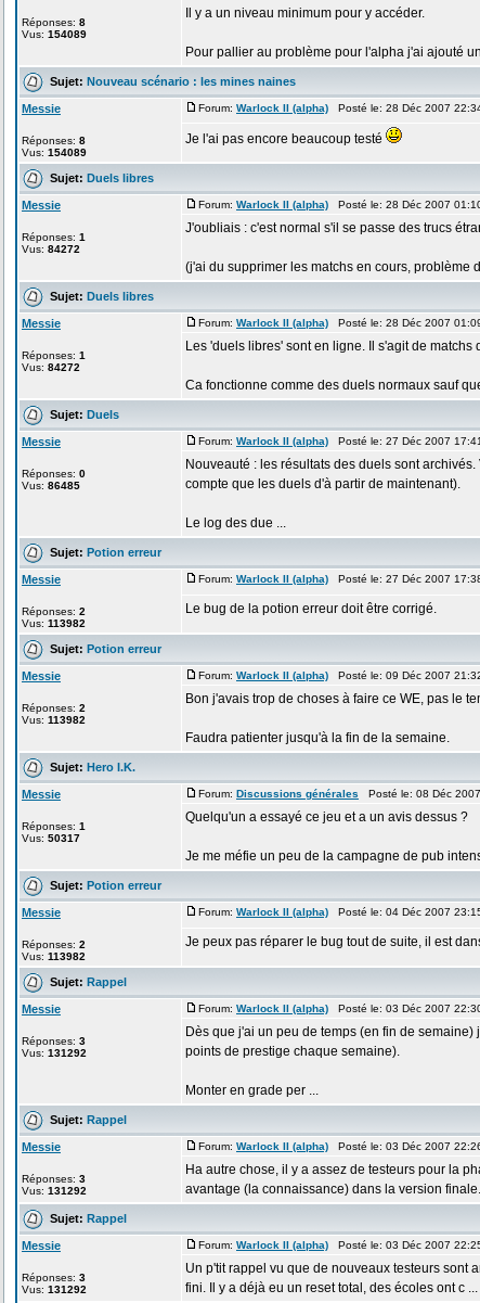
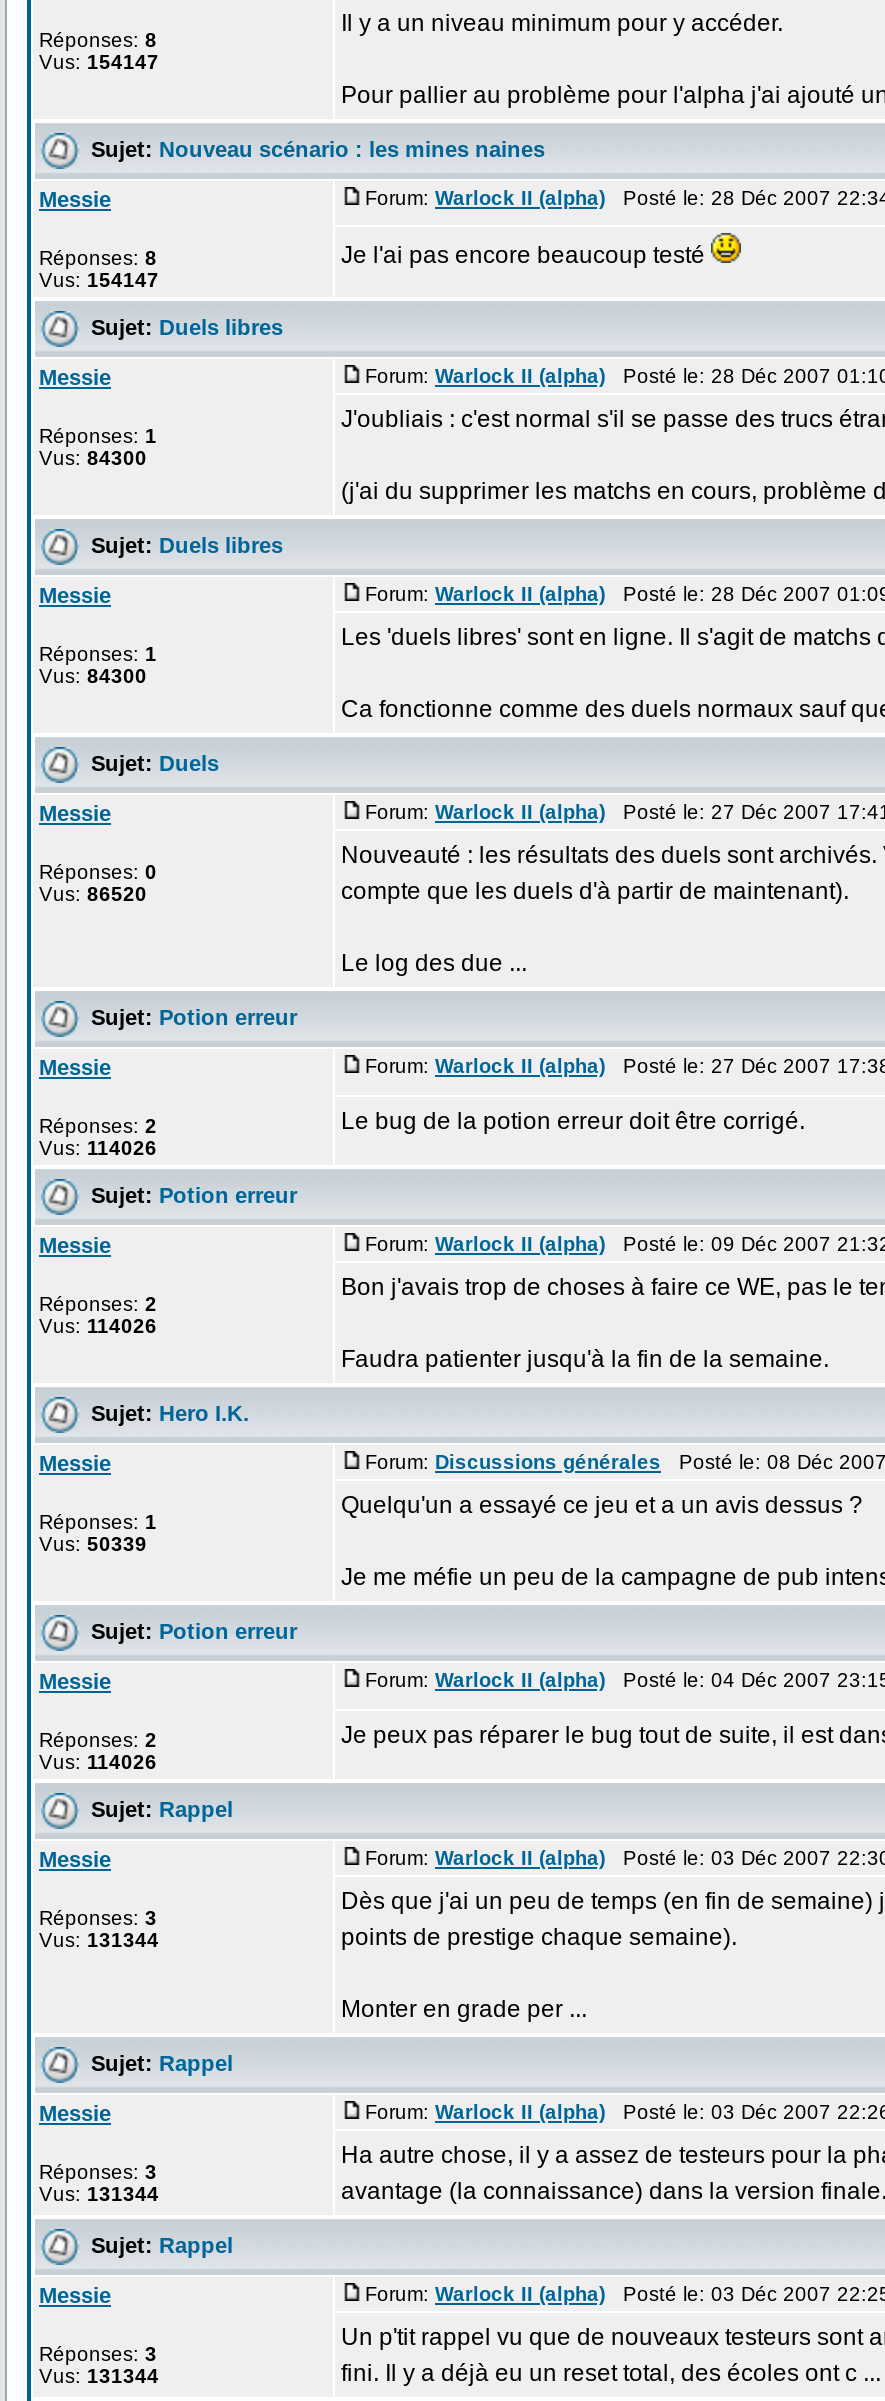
[22,28,87,40] Vus: 154089 -> [39,51,159,73] Vus: 154147
[22,146,87,158] Vus: 154089 -> [39,269,159,291] Vus: 154147
[22,243,80,255] Vus: 84272 -> [39,447,147,469] Vus: 84300
[22,361,80,373] Vus: 84272 -> [39,665,147,687] Vus: 84300
[22,480,80,491] Vus: 86485 -> [39,883,147,905] Vus: 86520
[22,617,86,629] Vus: 113982 -> [39,1137,157,1159] Vus: 114026
[22,714,86,726] Vus: 113982 -> [39,1315,157,1337] Vus: 114026
[22,832,80,844] Vus: 50317 -> [39,1533,147,1555] Vus: 50339
[22,950,86,962] Vus: 113982 -> [39,1751,157,1773] Vus: 114026
[22,1047,87,1059] Vus: 131292 -> [39,1929,159,1951] Vus: 131344
[22,1185,87,1197] Vus: 131292 -> [39,2183,159,2205] Vus: 131344
[22,1283,87,1295] Vus: 131292 -> [39,2365,159,2387] Vus: 131344

